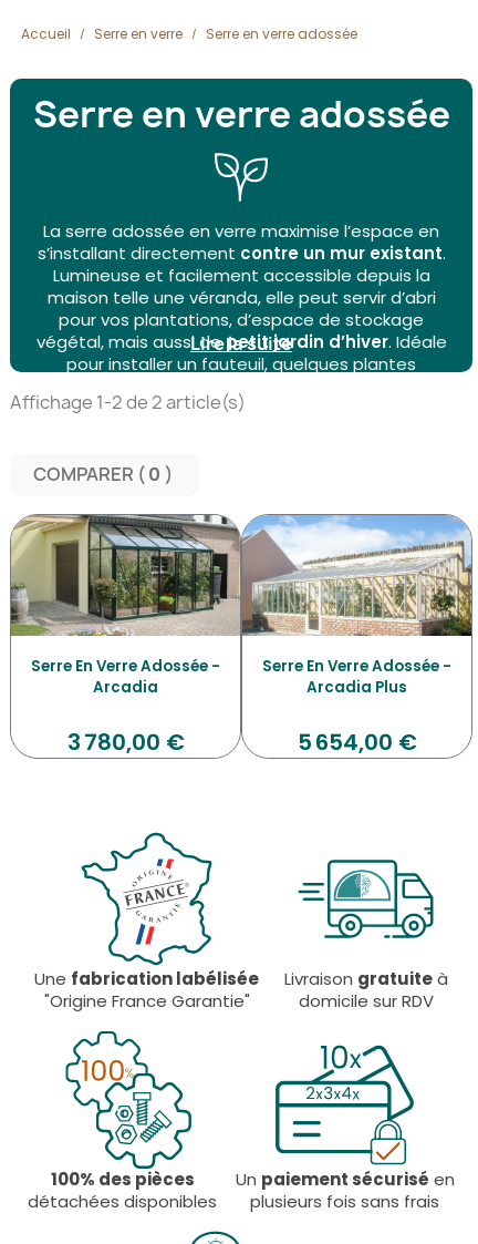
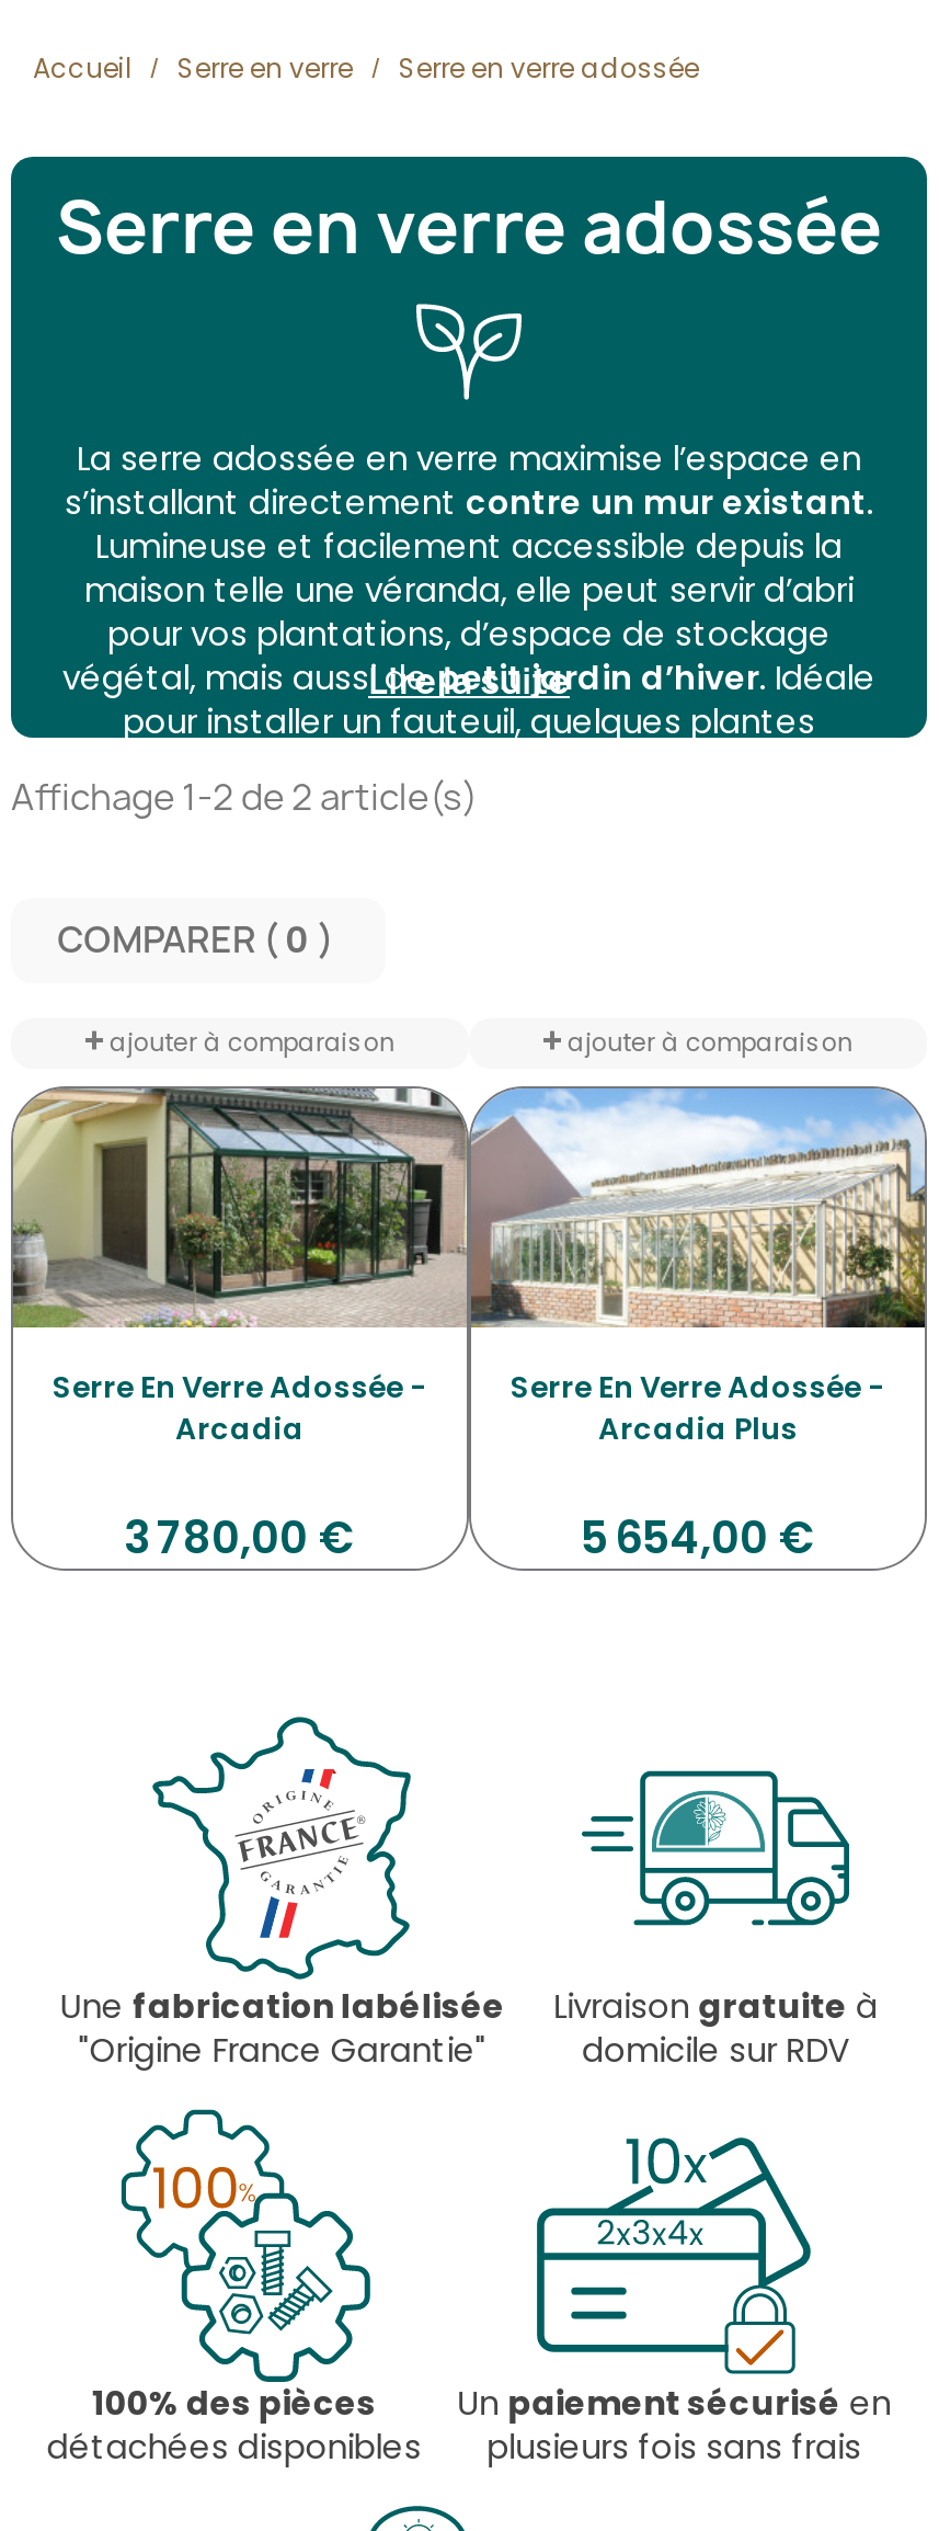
none -> [109,1025,394,1060] ajouter à comparaison
none -> [567,1025,852,1060] ajouter à comparaison

